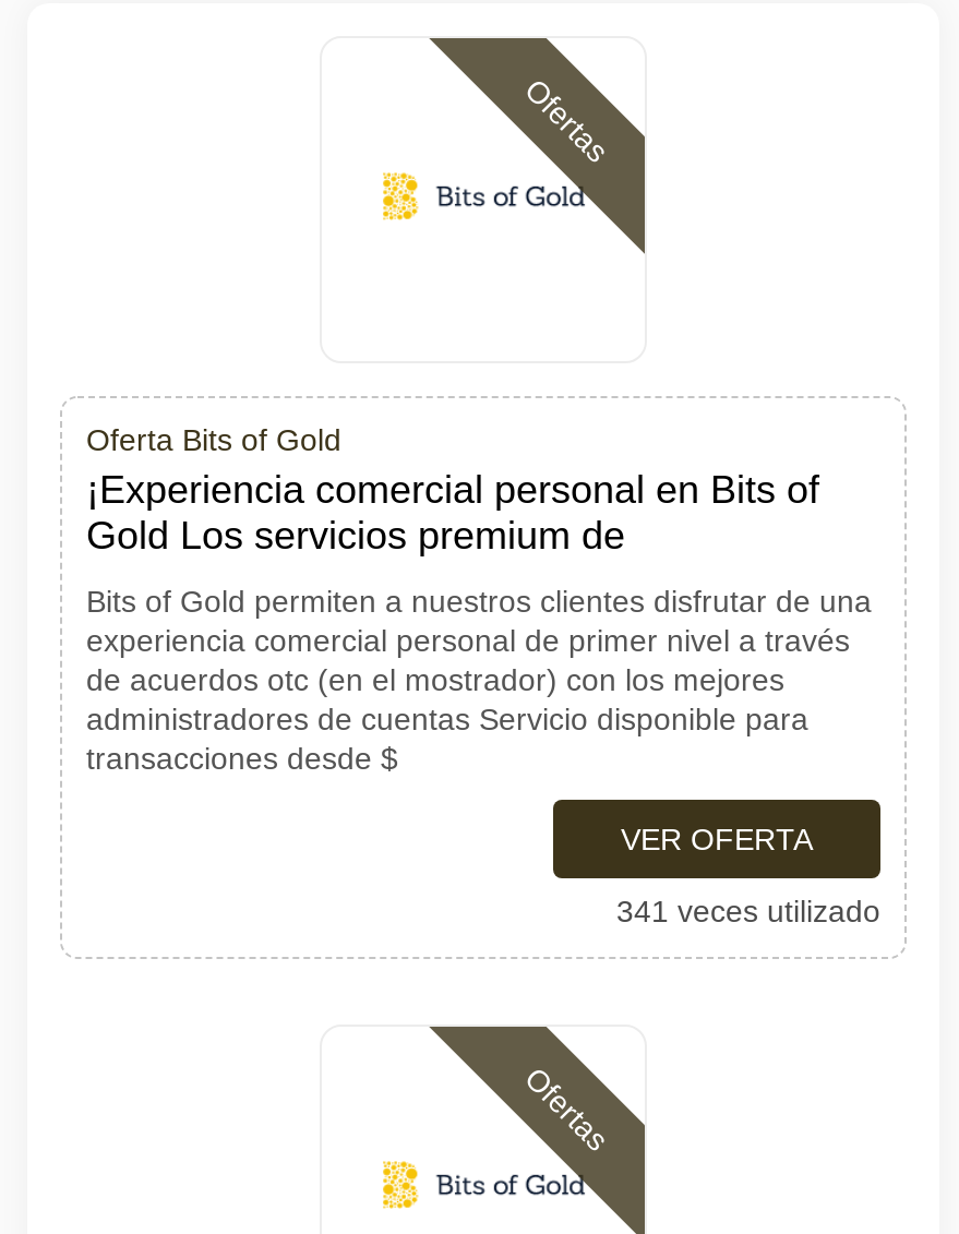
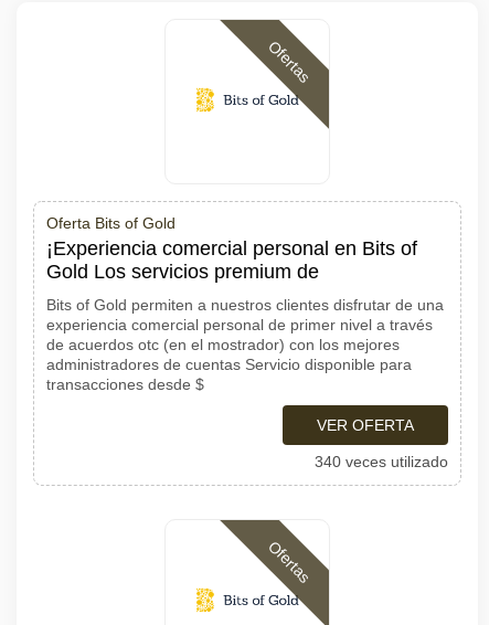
[616,894,880,929] 341 veces utilizado -> [315,453,448,470] 340 veces utilizado

